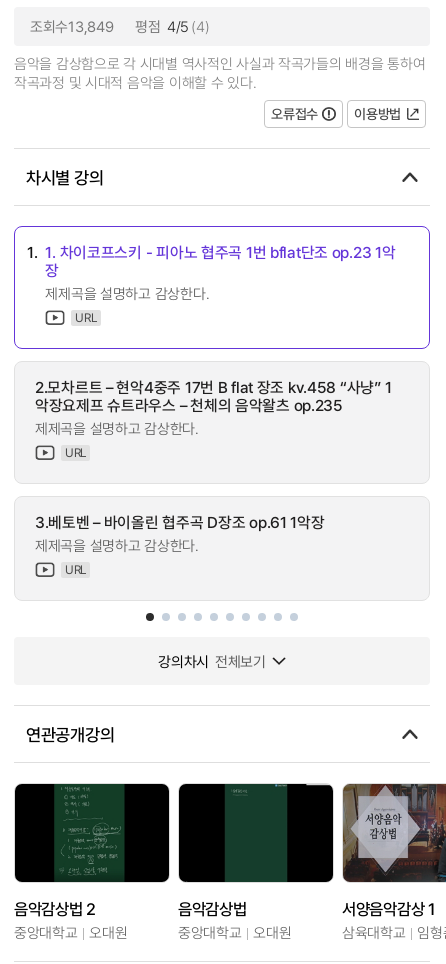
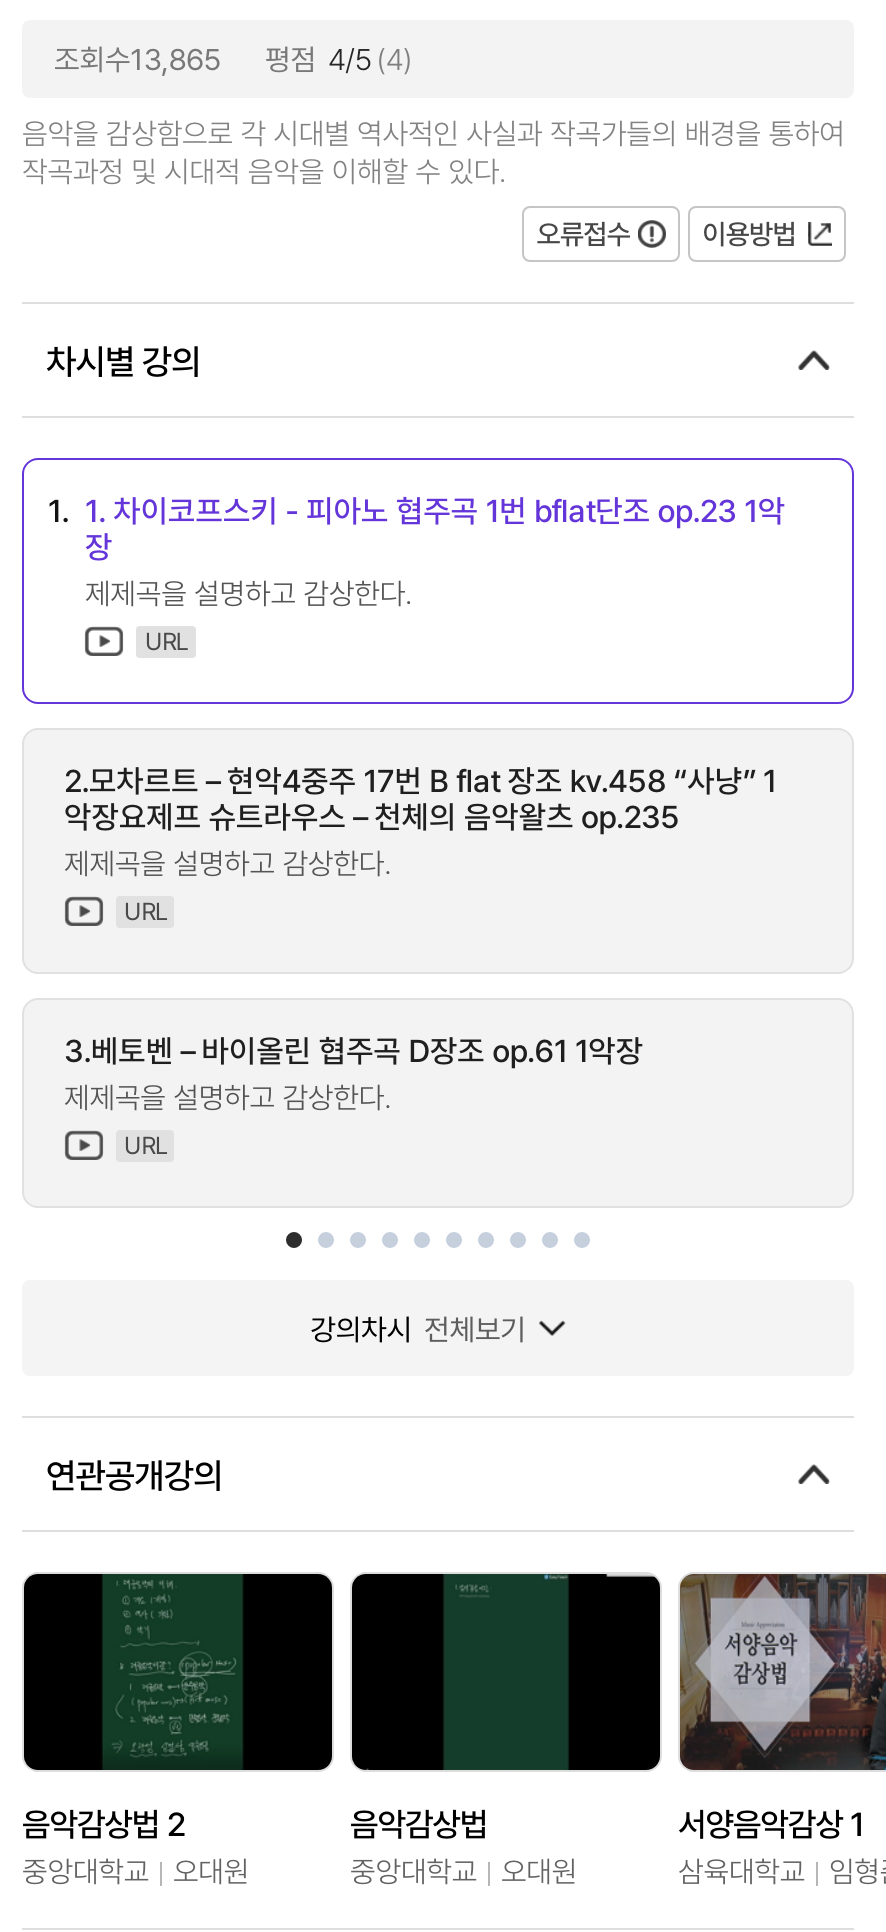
[30,16,209,36] 조회수13,849 평점 4/5 (4) -> [54,38,413,78] 조회수13,865 평점 4/5 (4)

